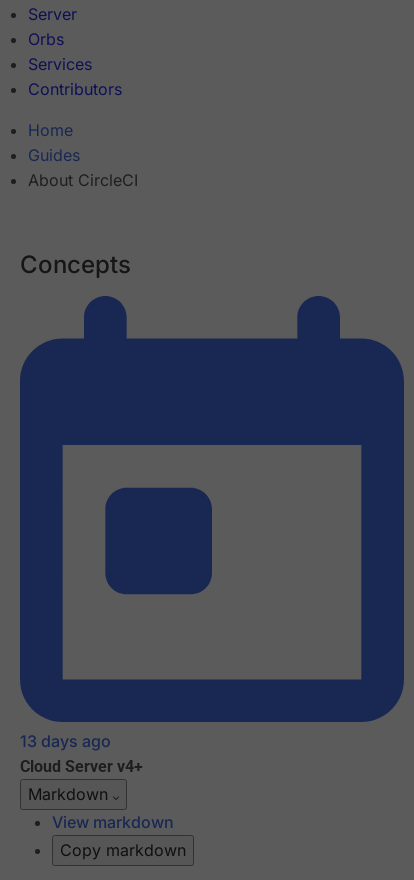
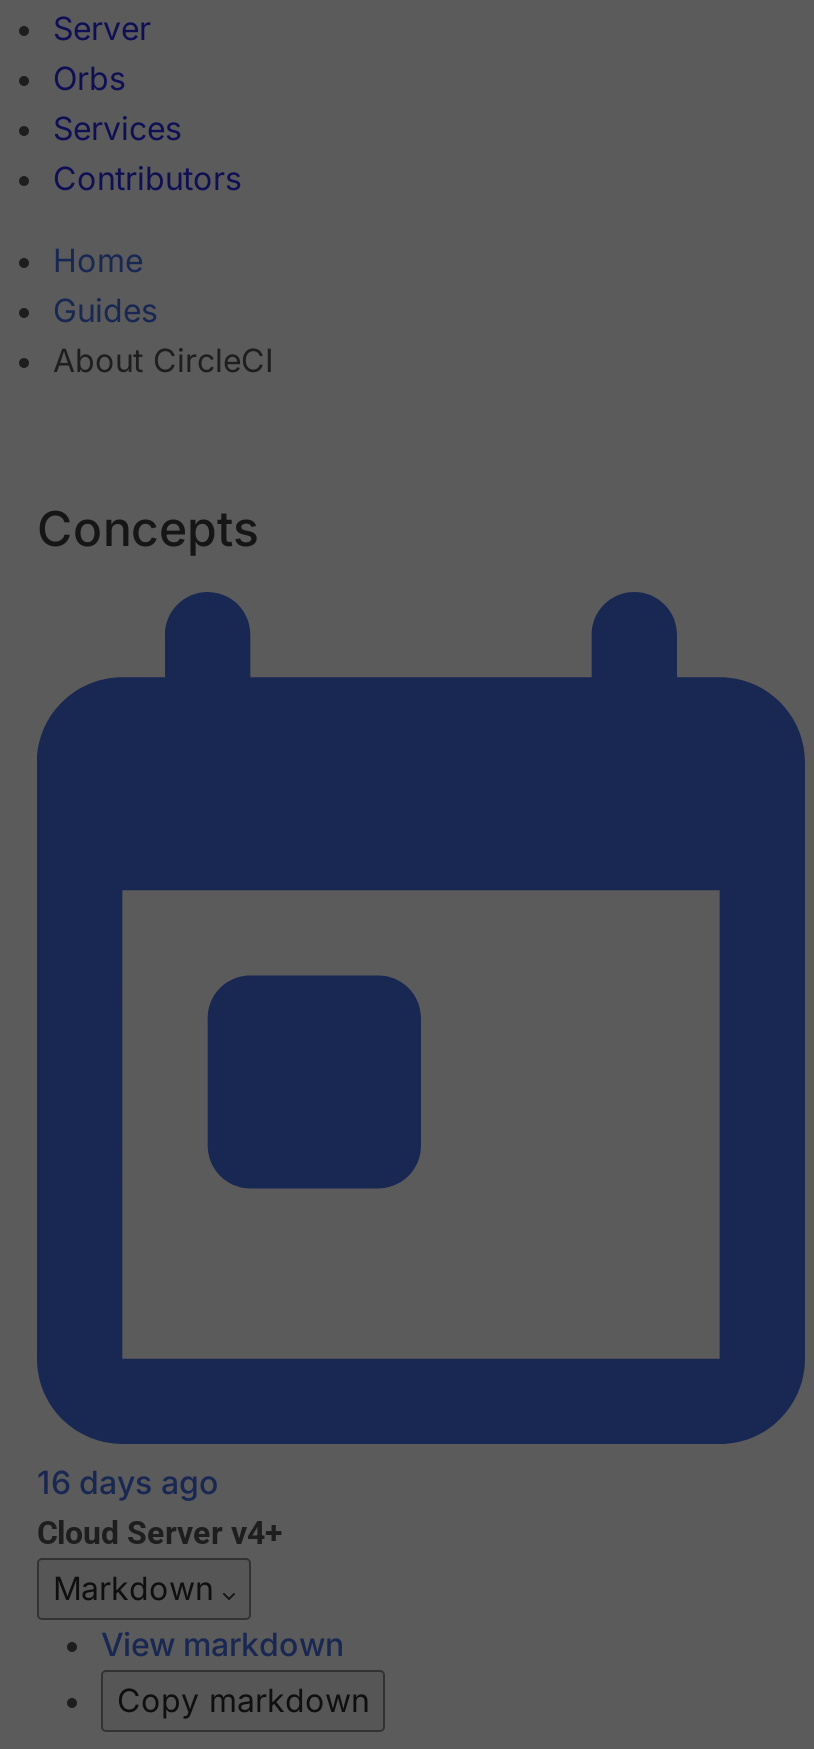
[20,731,111,751] 13 days ago -> [37,1463,219,1503] 16 days ago

